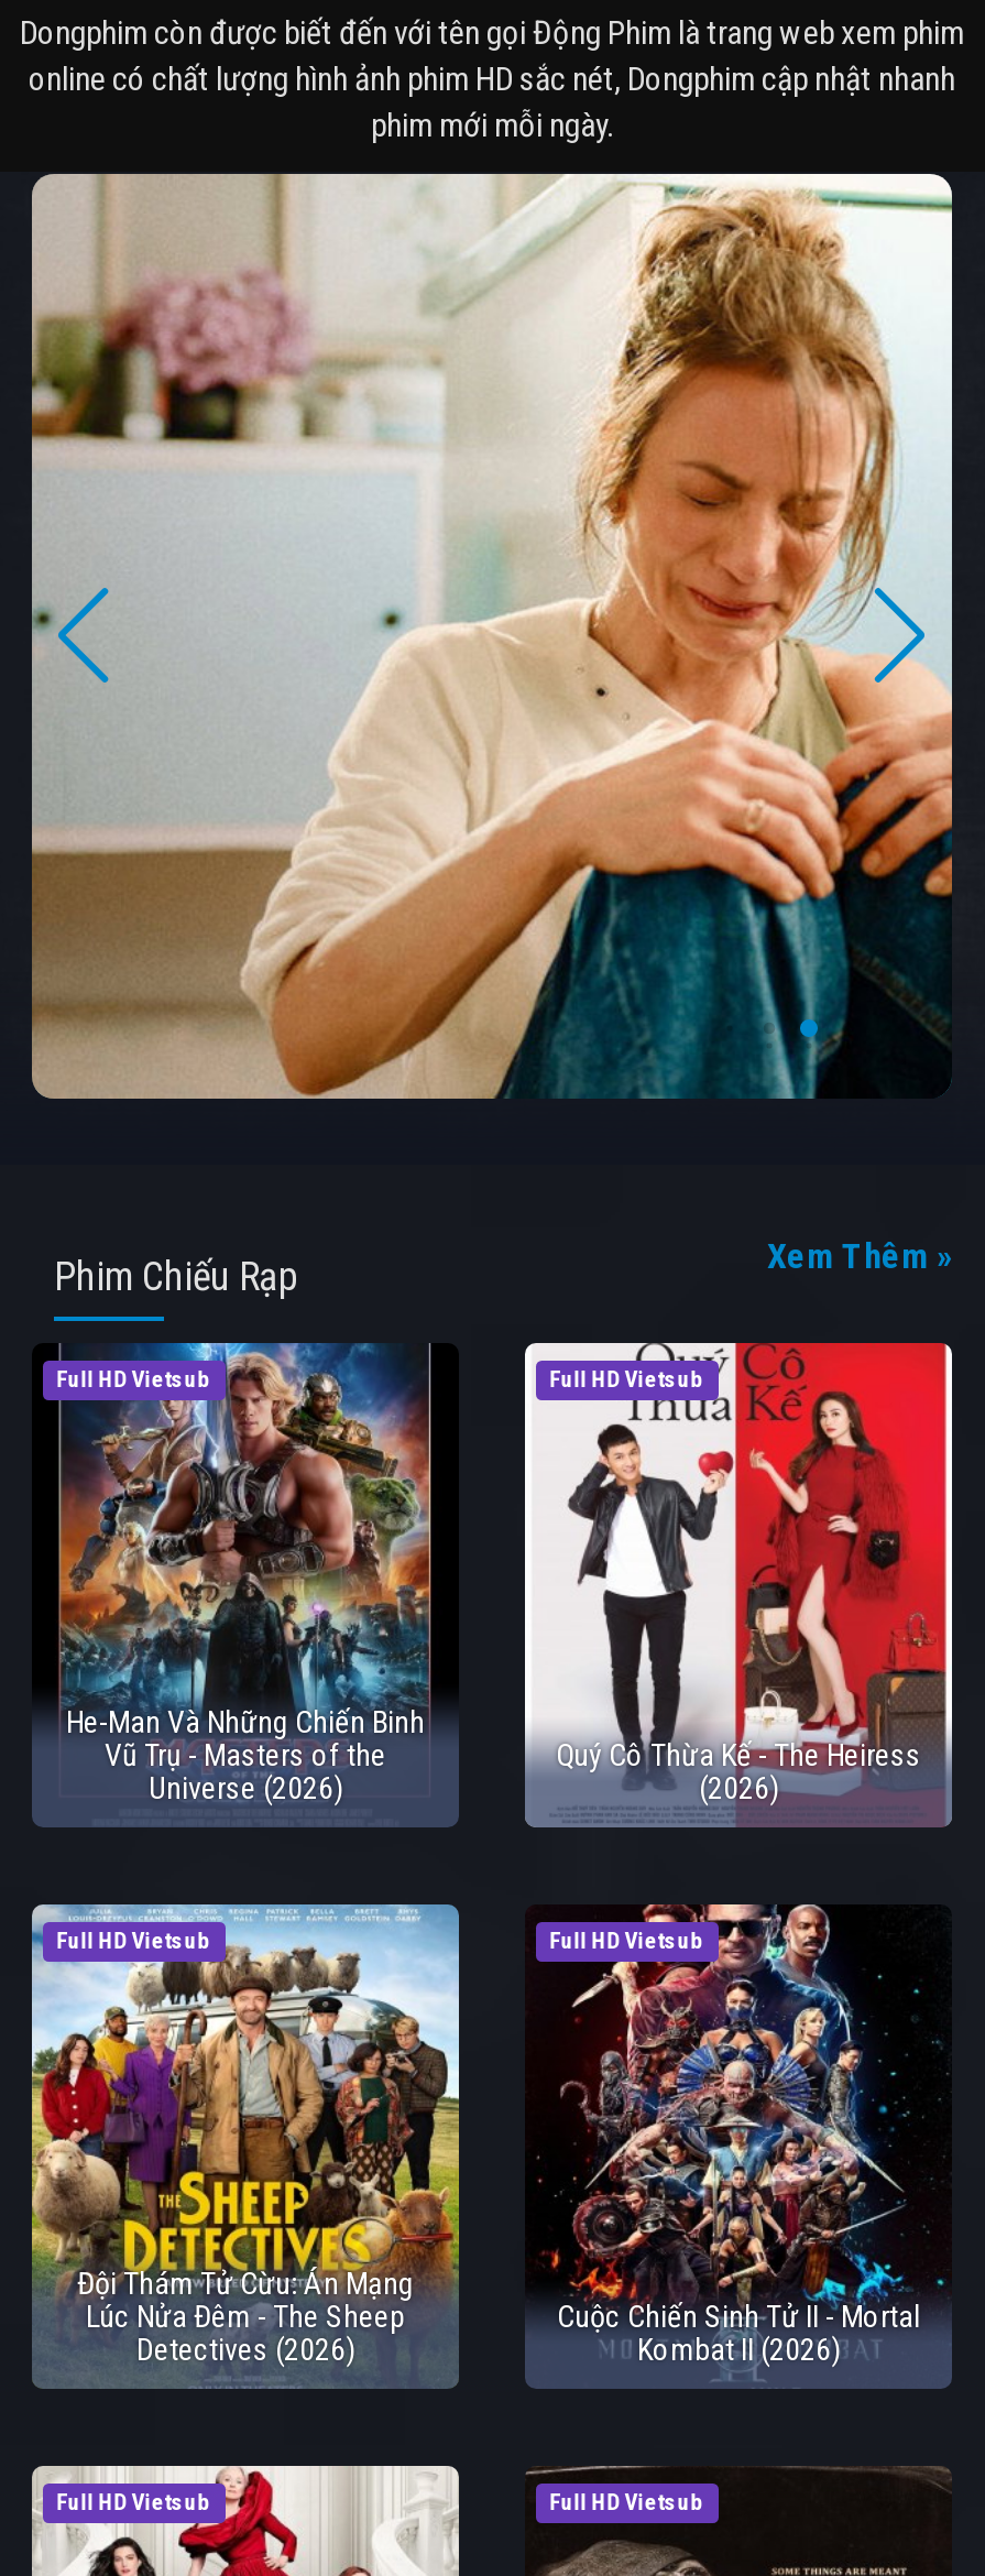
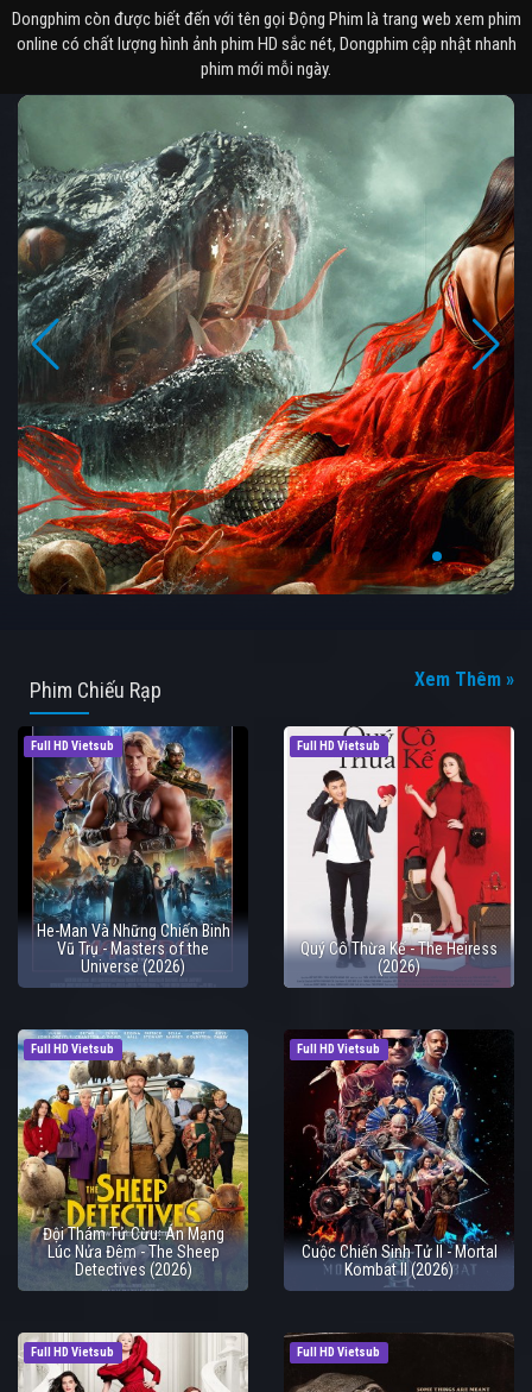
[30,172,954,1101] [image] -> [17,94,515,596] [image]

